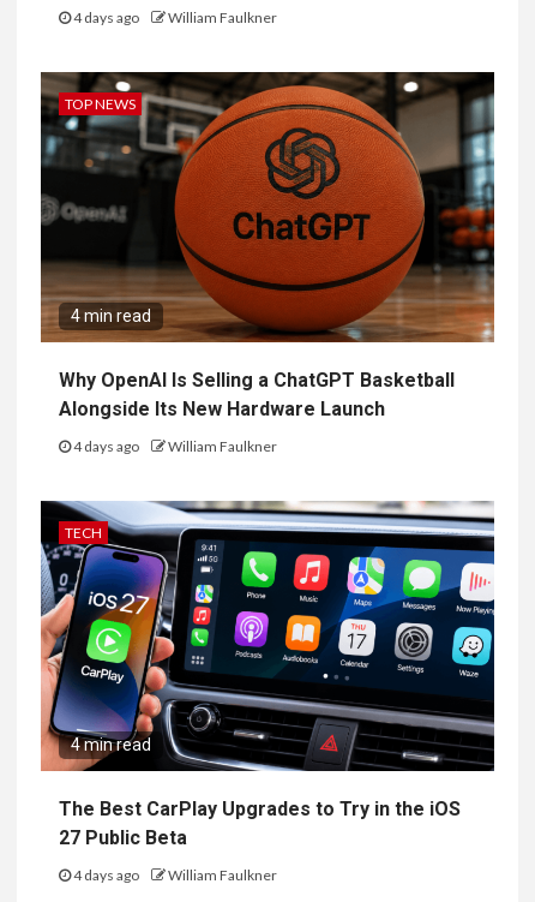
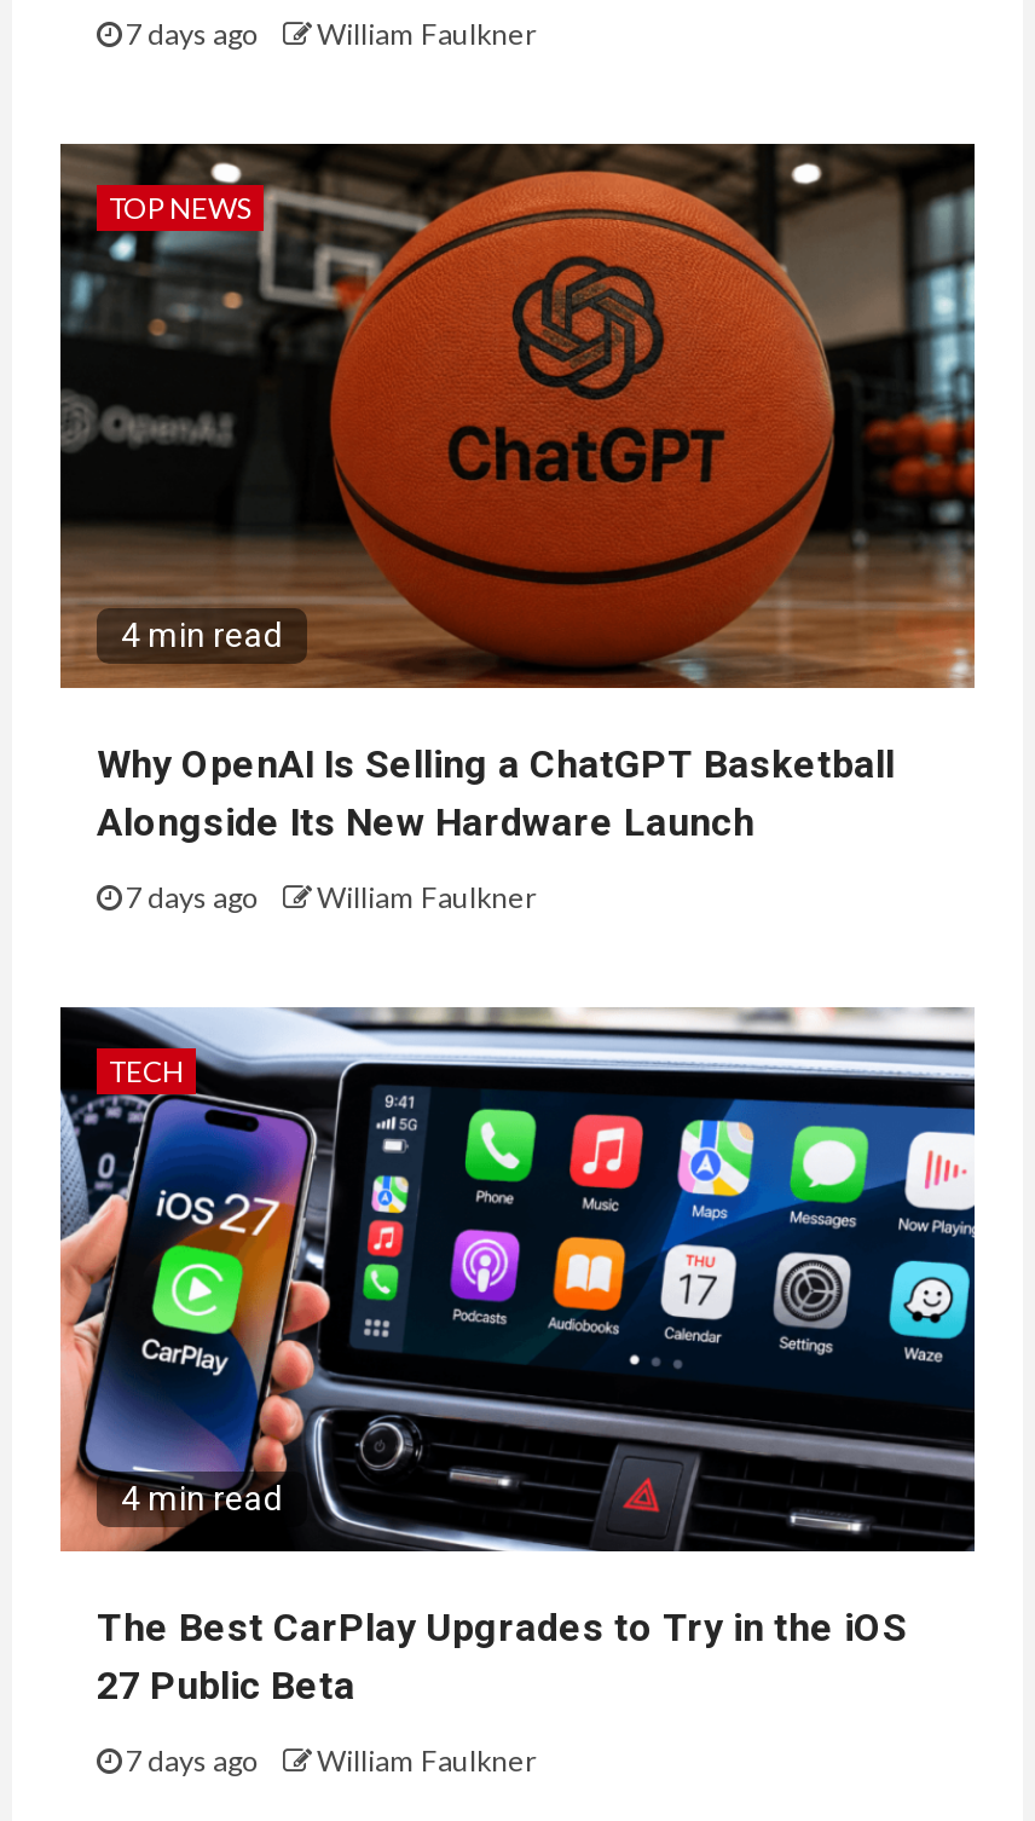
[71,9,277,27] 4 days ago William Faulkner -> [121,16,537,52] 7 days ago William Faulkner
[71,437,277,455] 4 days ago William Faulkner -> [121,880,537,916] 7 days ago William Faulkner
[71,866,277,884] 4 days ago William Faulkner -> [121,1743,537,1779] 7 days ago William Faulkner

